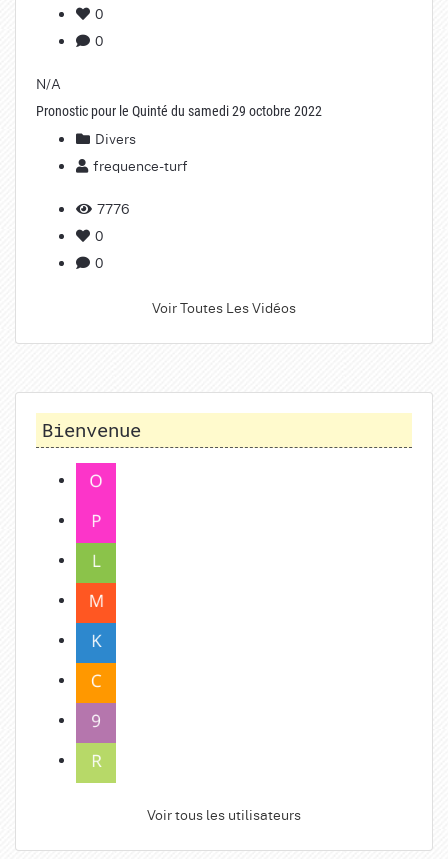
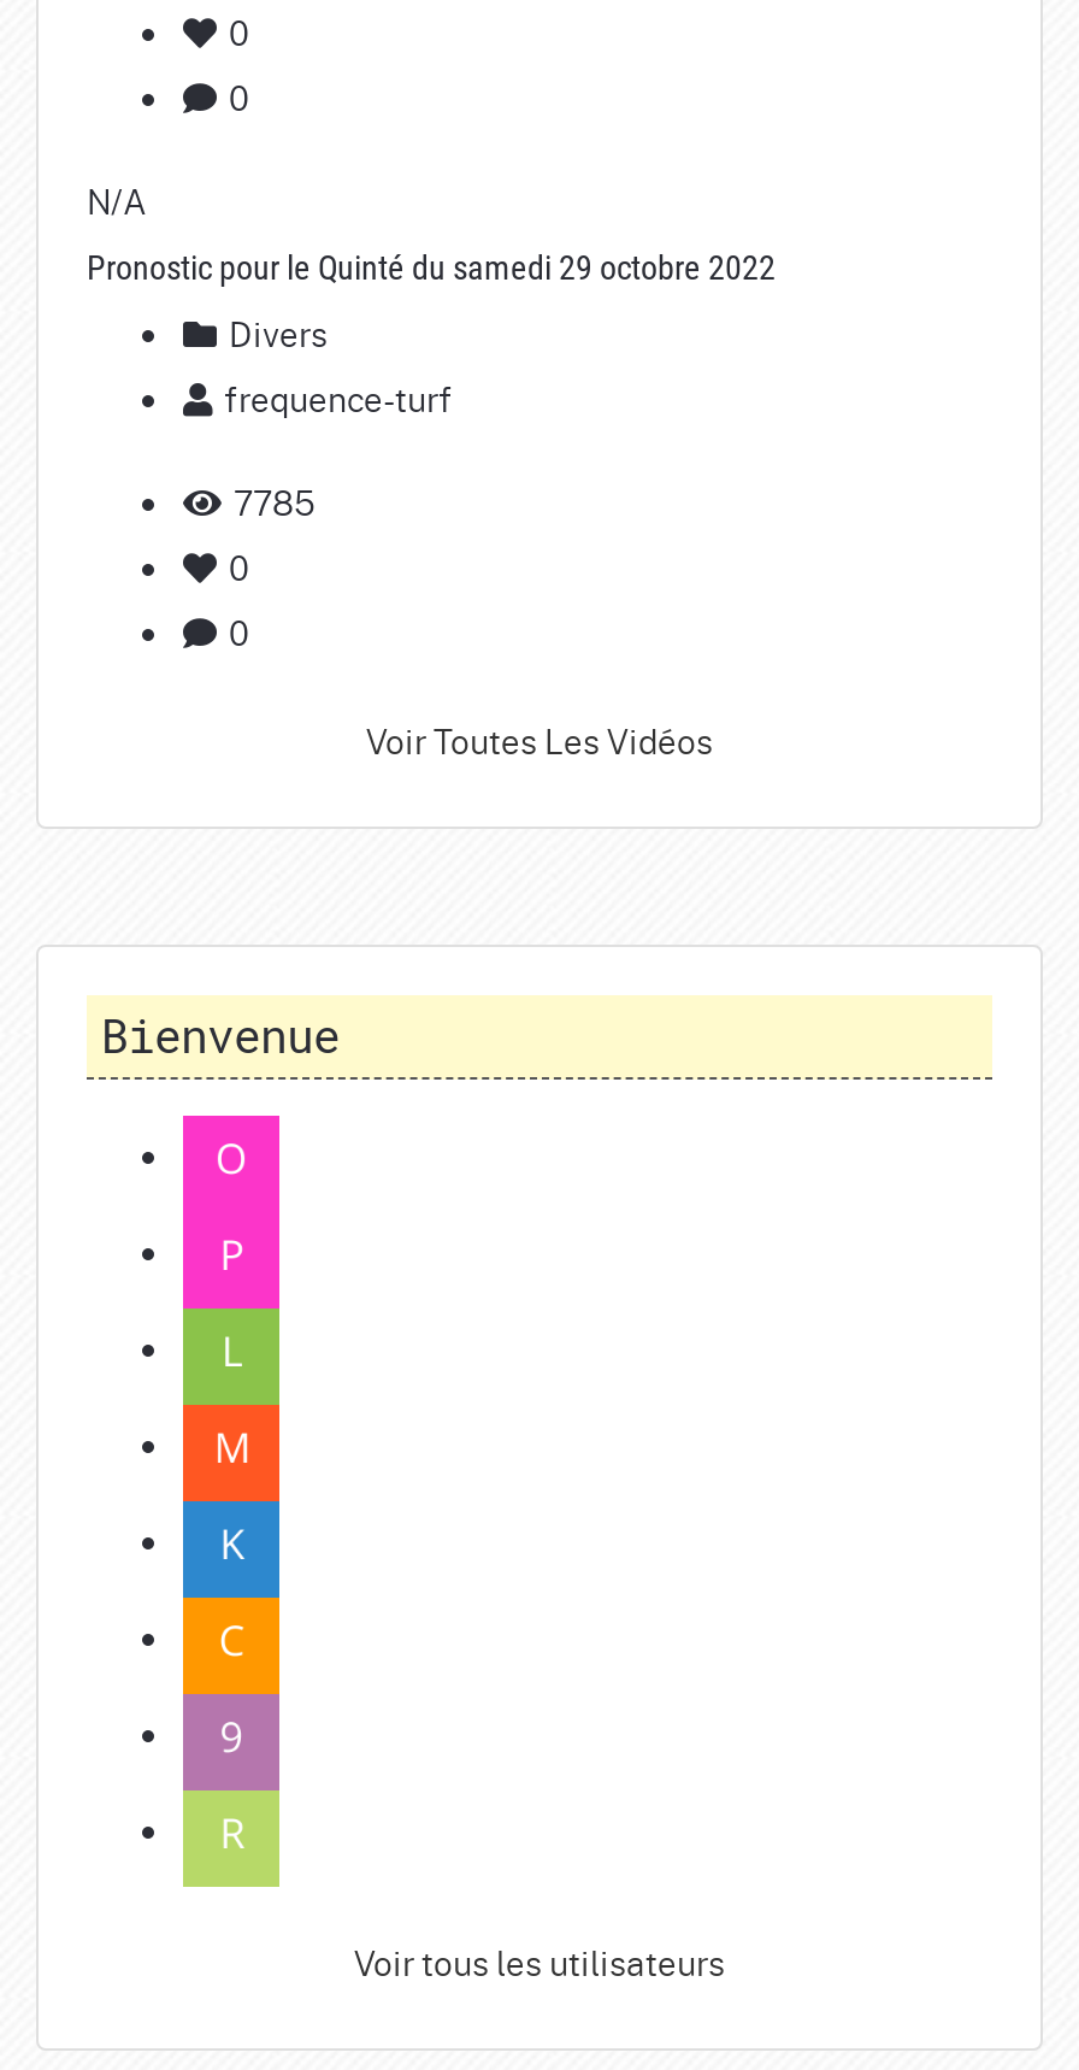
[94,198,130,218] 7776 -> [226,478,316,527] 7785

